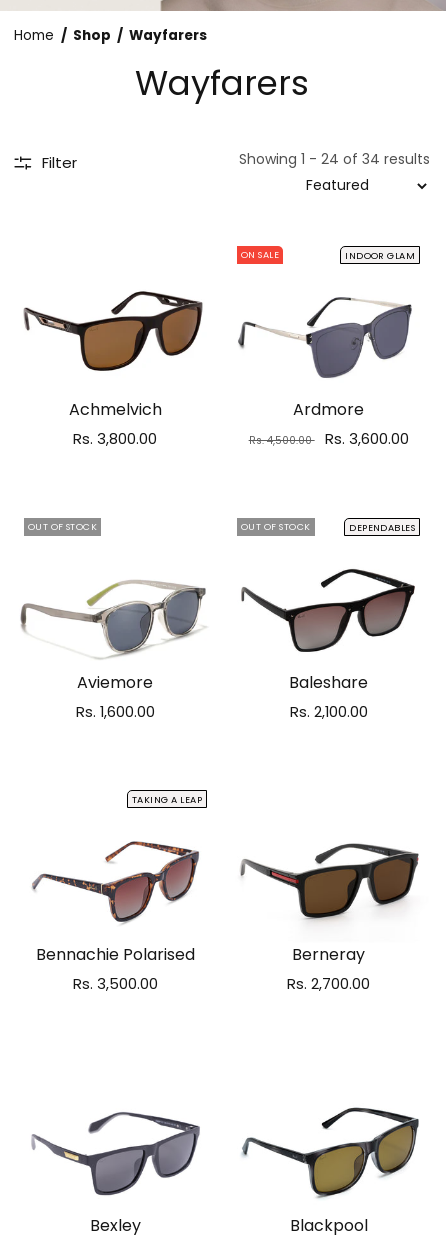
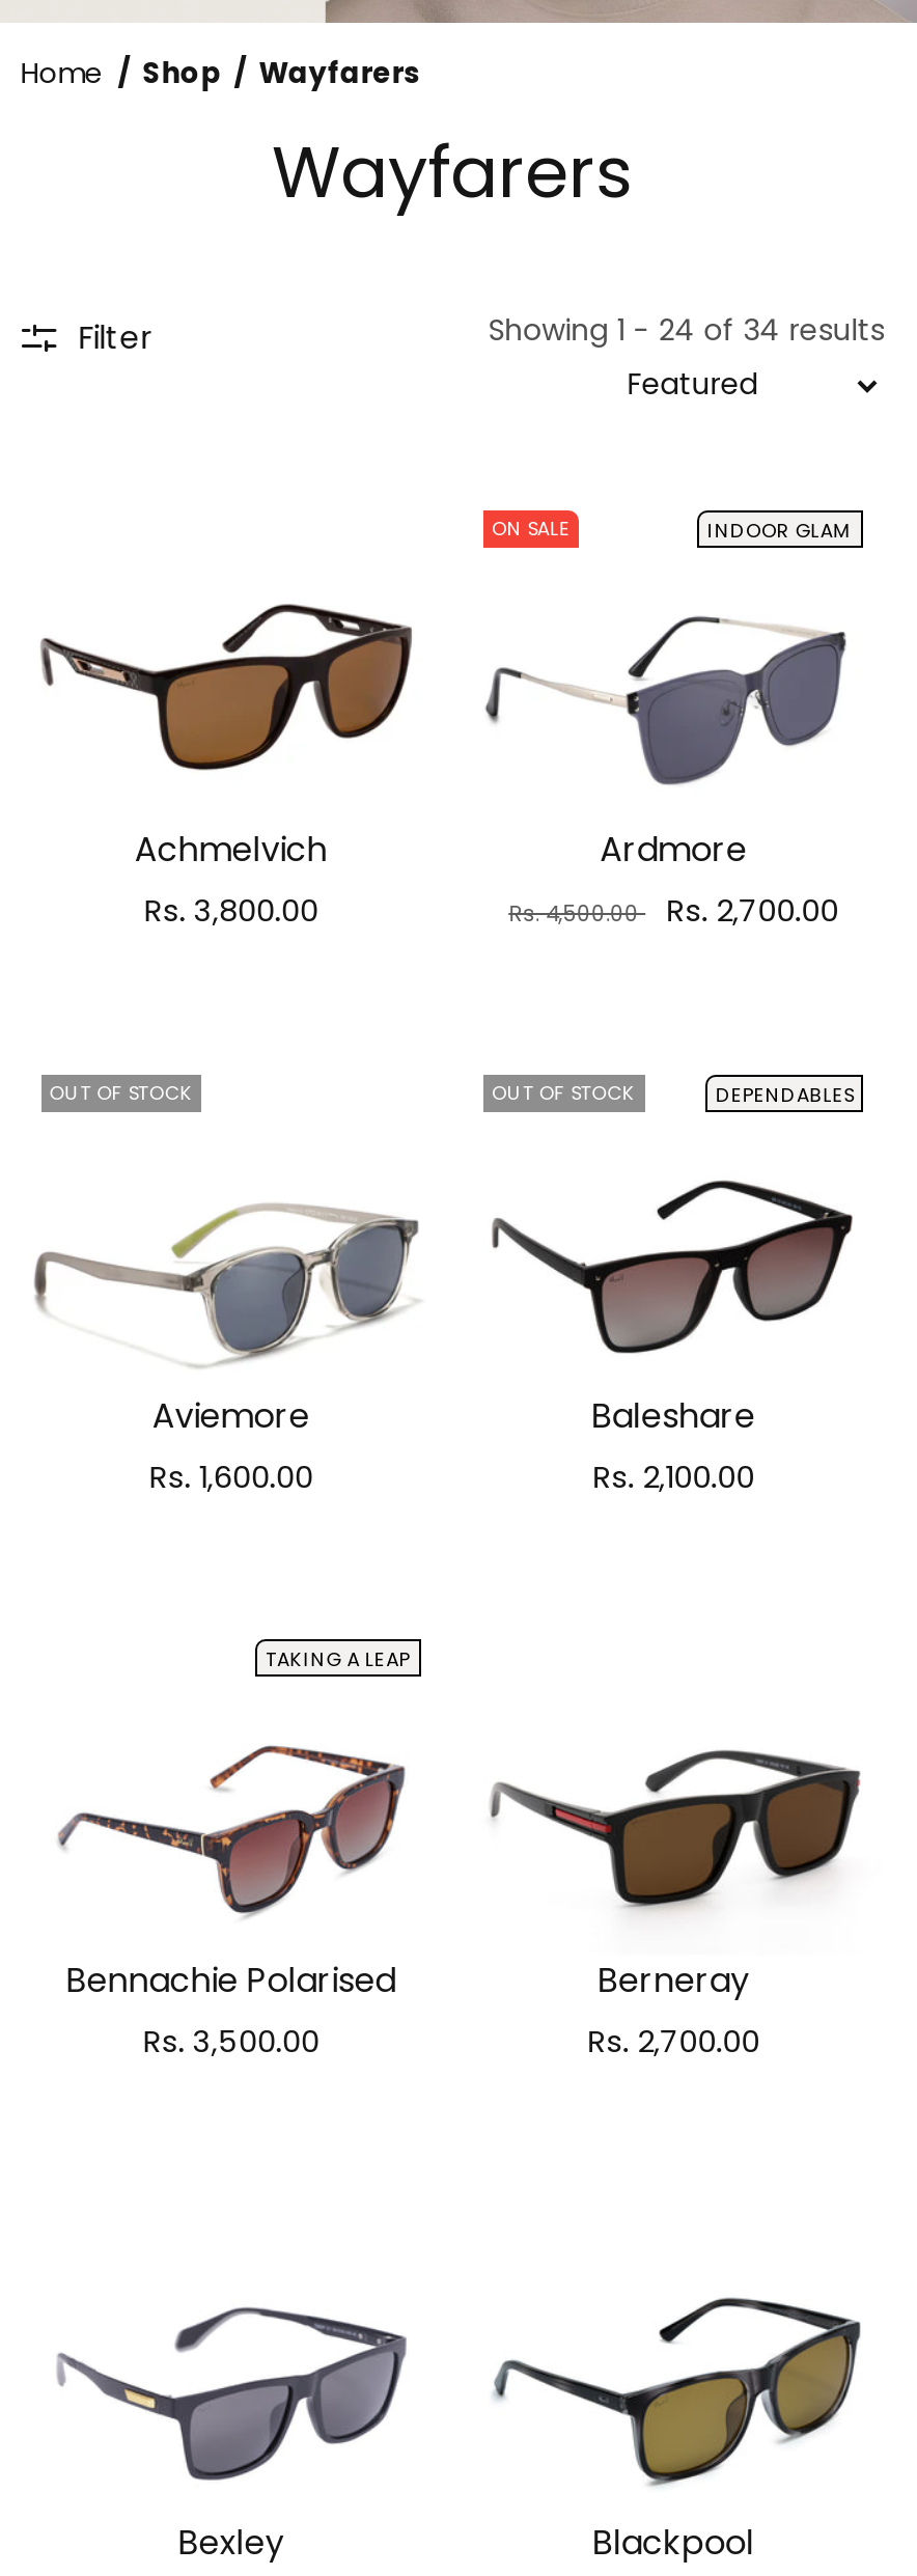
[249,429,409,449] Rs. 4,500.00 Rs. 3,600.00 -> [508,891,838,932] Rs. 4,500.00 Rs. 2,700.00

